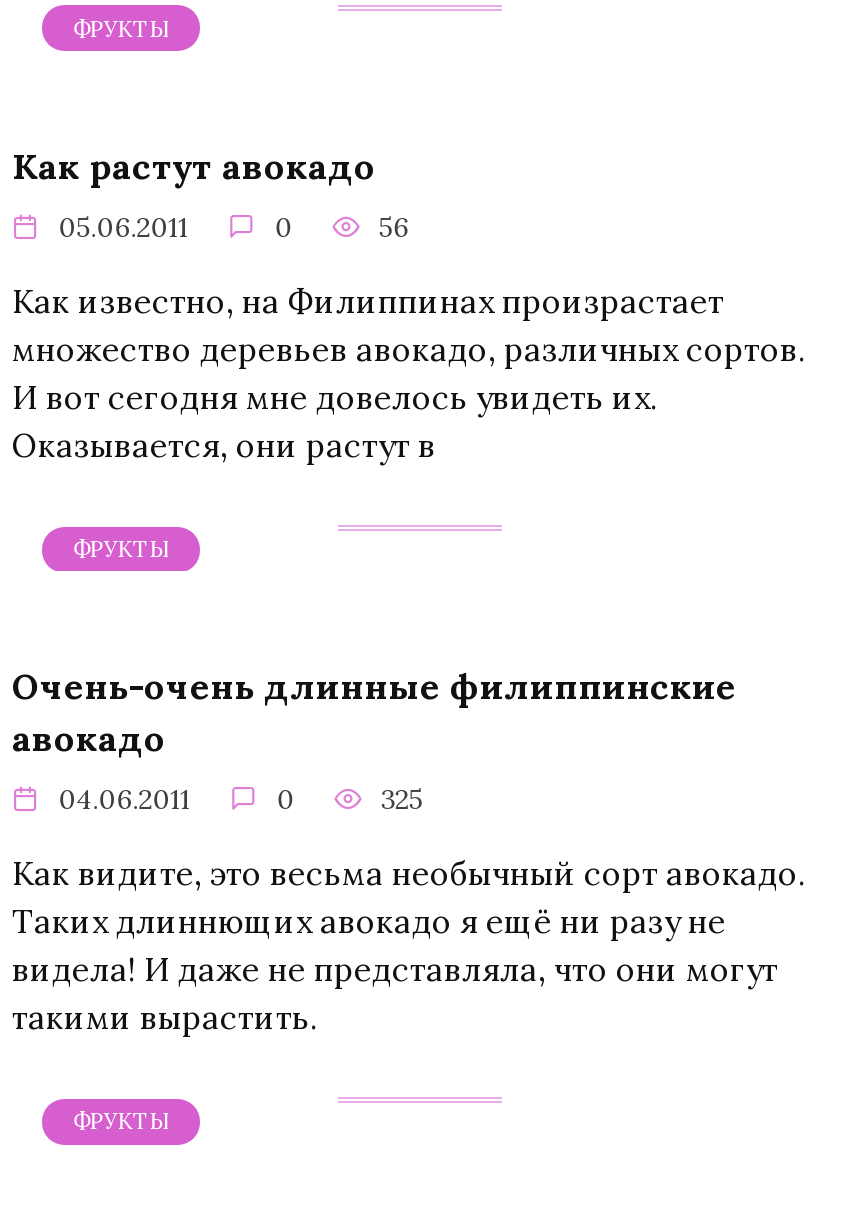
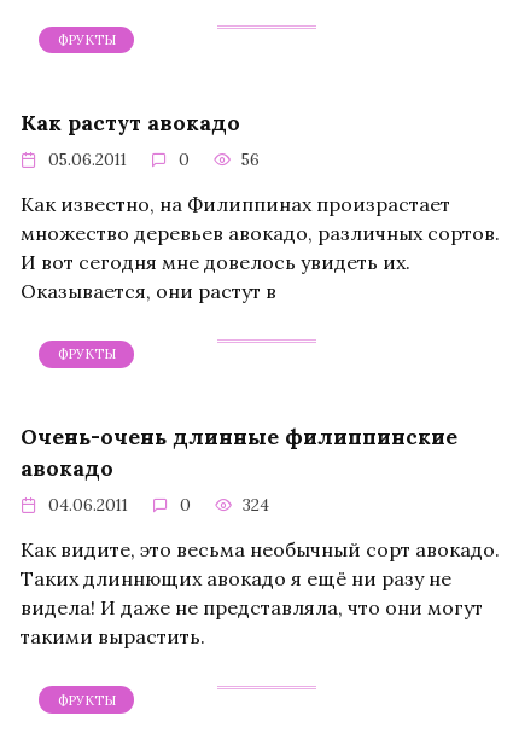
[381,781,423,817] 325 -> [243,494,270,516] 324

